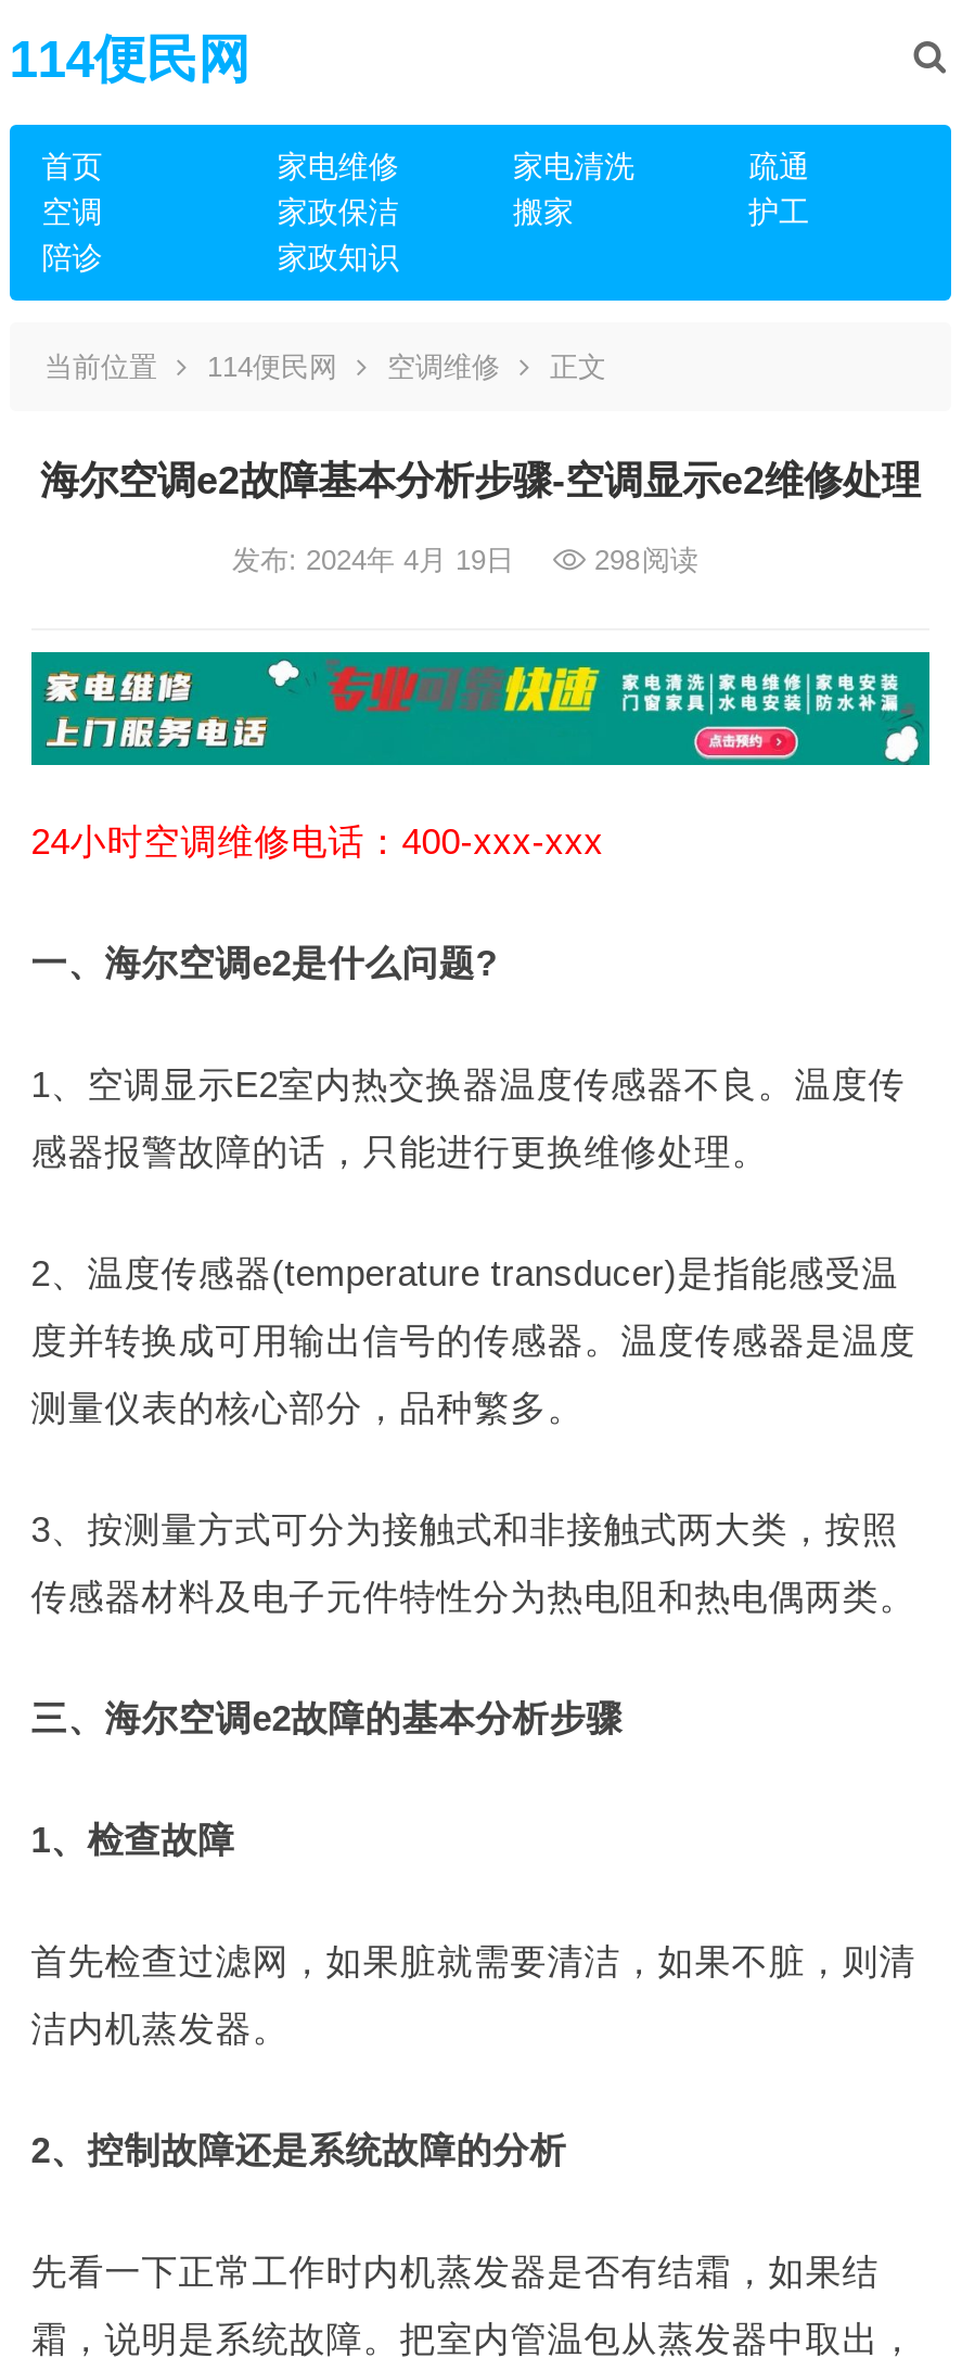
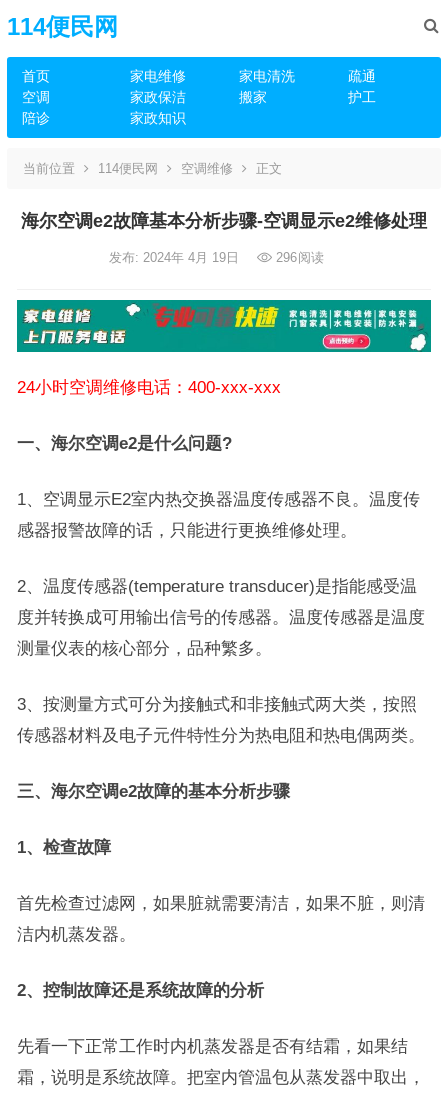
[232,544,698,576] 发布: 2024年 4月 19日 298阅读 -> [109,250,324,265] 发布: 2024年 4月 19日 296阅读

